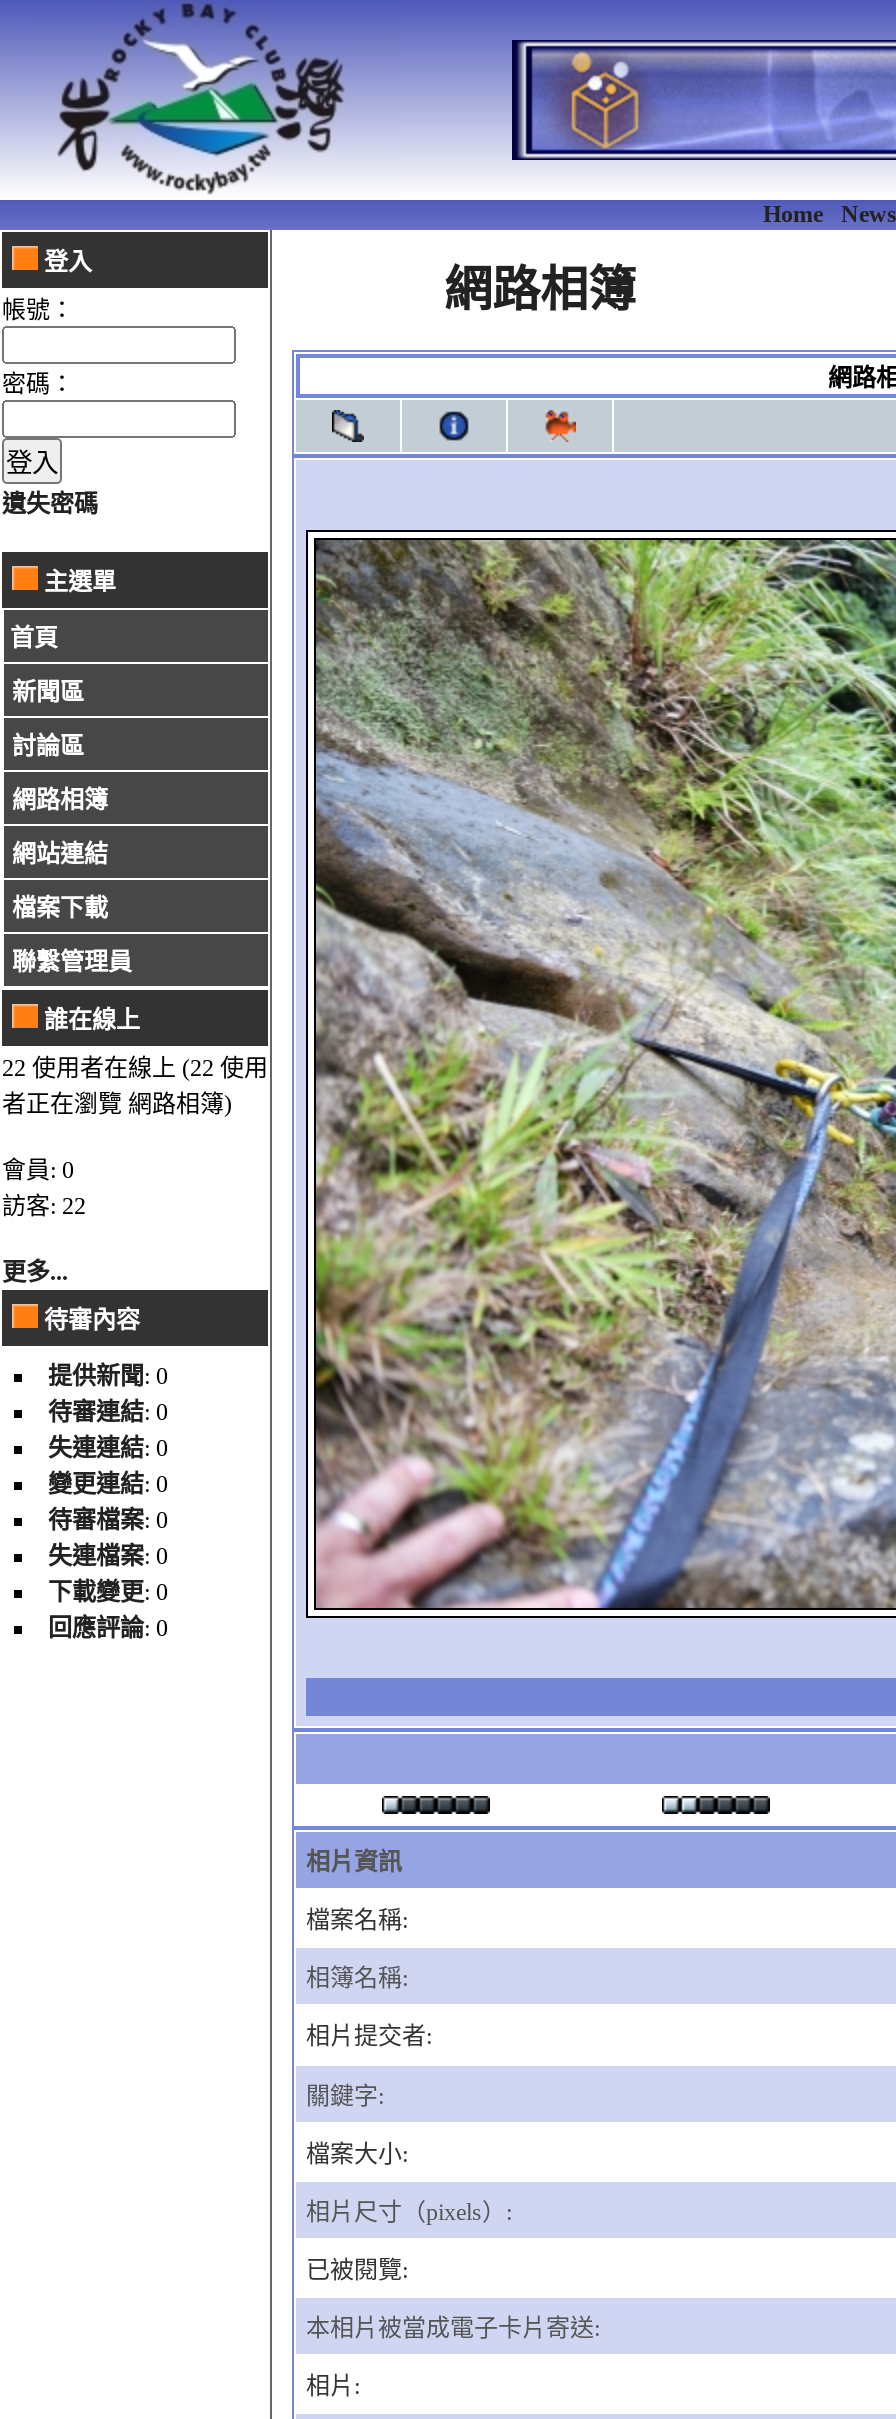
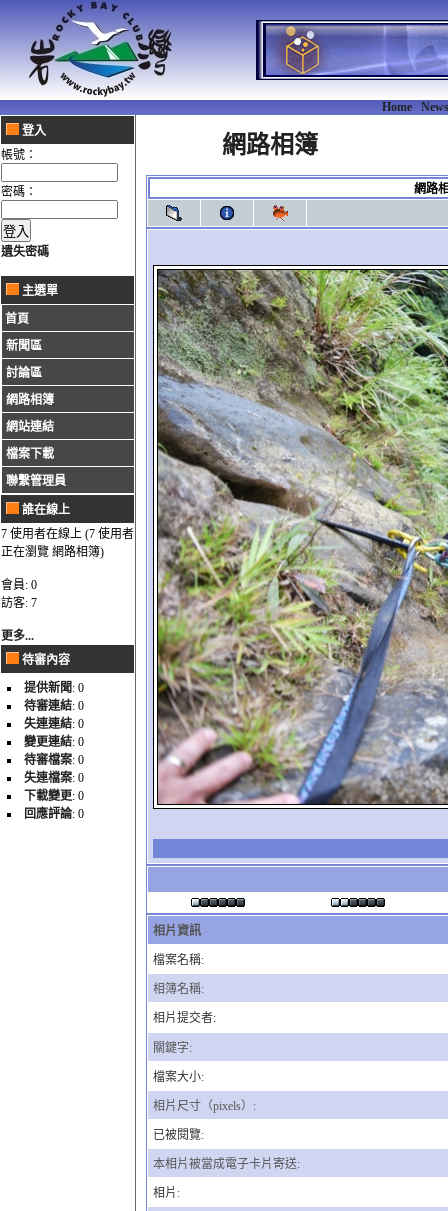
[2,1054,268,1118] 22 使用者在線上 (22 使用 | 者正在瀏覽 網路相簿) -> [1,527,134,559] 7 使用者在線上 (7 使用者 | 正在瀏覽 網路相簿)
[2,1192,86,1220] 訪客: 22 -> [1,596,37,610] 訪客: 7

